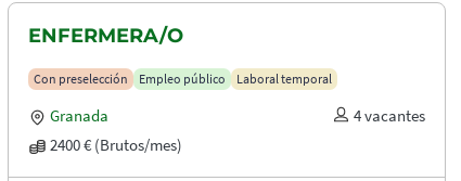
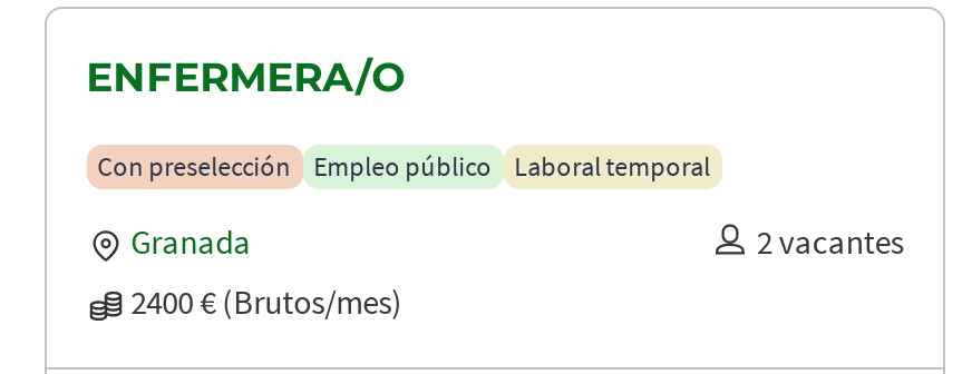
[354,105,426,126] 4 vacantes -> [757,220,904,262] 2 vacantes

